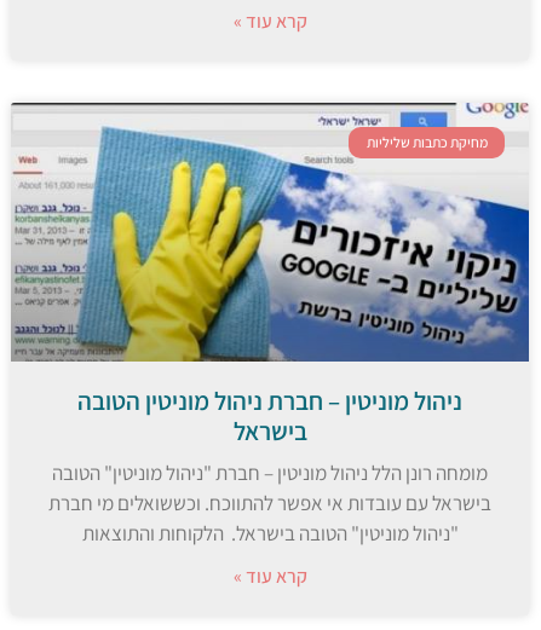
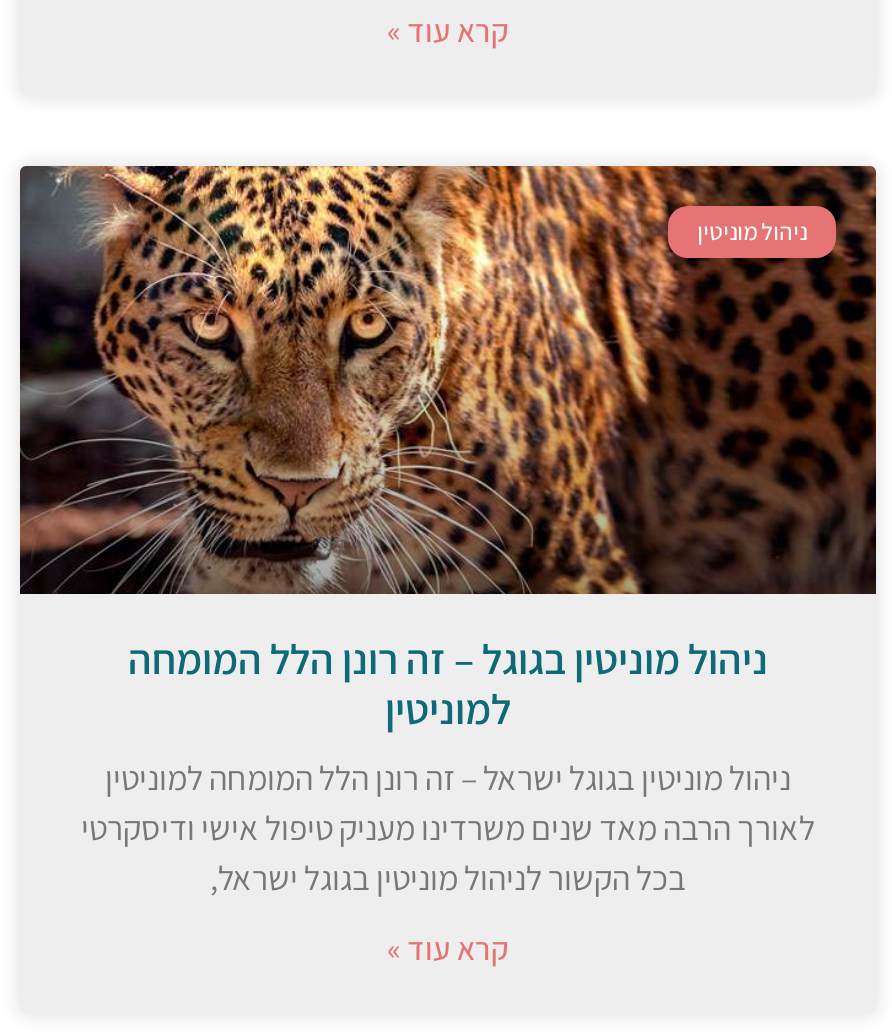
[11,102,530,363] [image] | מחיקת כתבות שליליות -> [18,164,878,596] [image] | ניהול מוניטין
[48,384,491,546] ניהול מוניטין – חברת ניהול מוניטין הטובה | בישראל | מומחה רונן הלל ניהול מוניטין – חברת "ניהול מוניטין" הטובה | בישראל עם עובדות אי אפשר להתווכח. וכששואלים מי חברת | "ניהול מוניטין" הטובה בישראל. הלקוחות והתוצאות -> [81,632,815,900] ניהול מוניטין בגוגל – זה רונן הלל המומחה | למוניטין | ניהול מוניטין בגוגל ישראל – זה רונן הלל המומחה למוניטין | לאורך הרבה מאד שנים משרדינו מעניק טיפול אישי ודיסקרטי | בכל הקשור לניהול מוניטין בגוגל ישראל,

